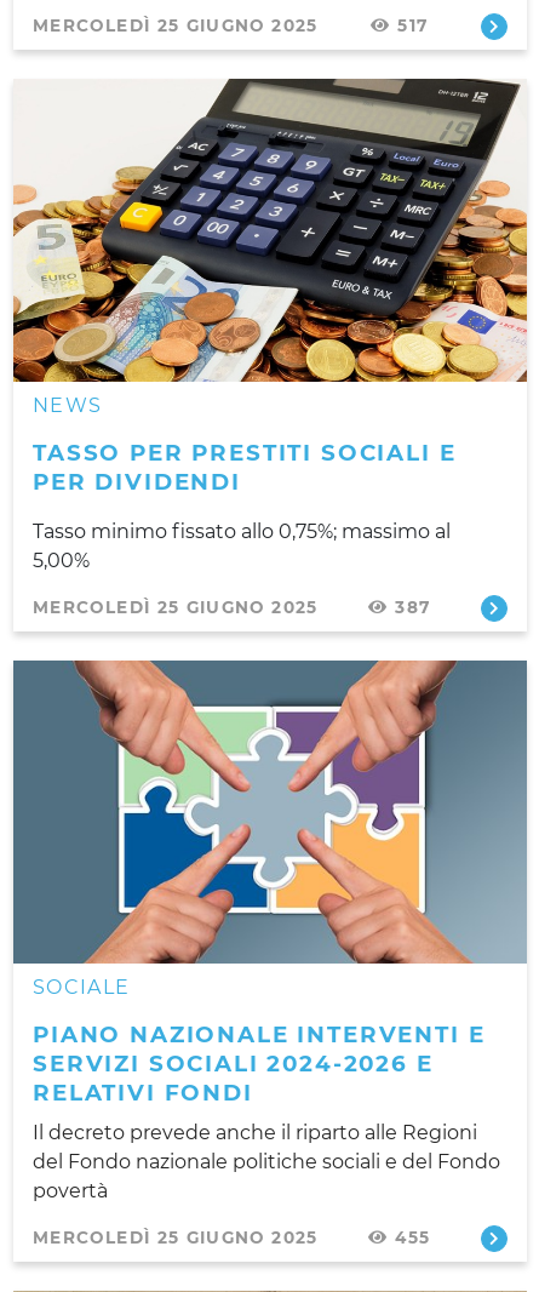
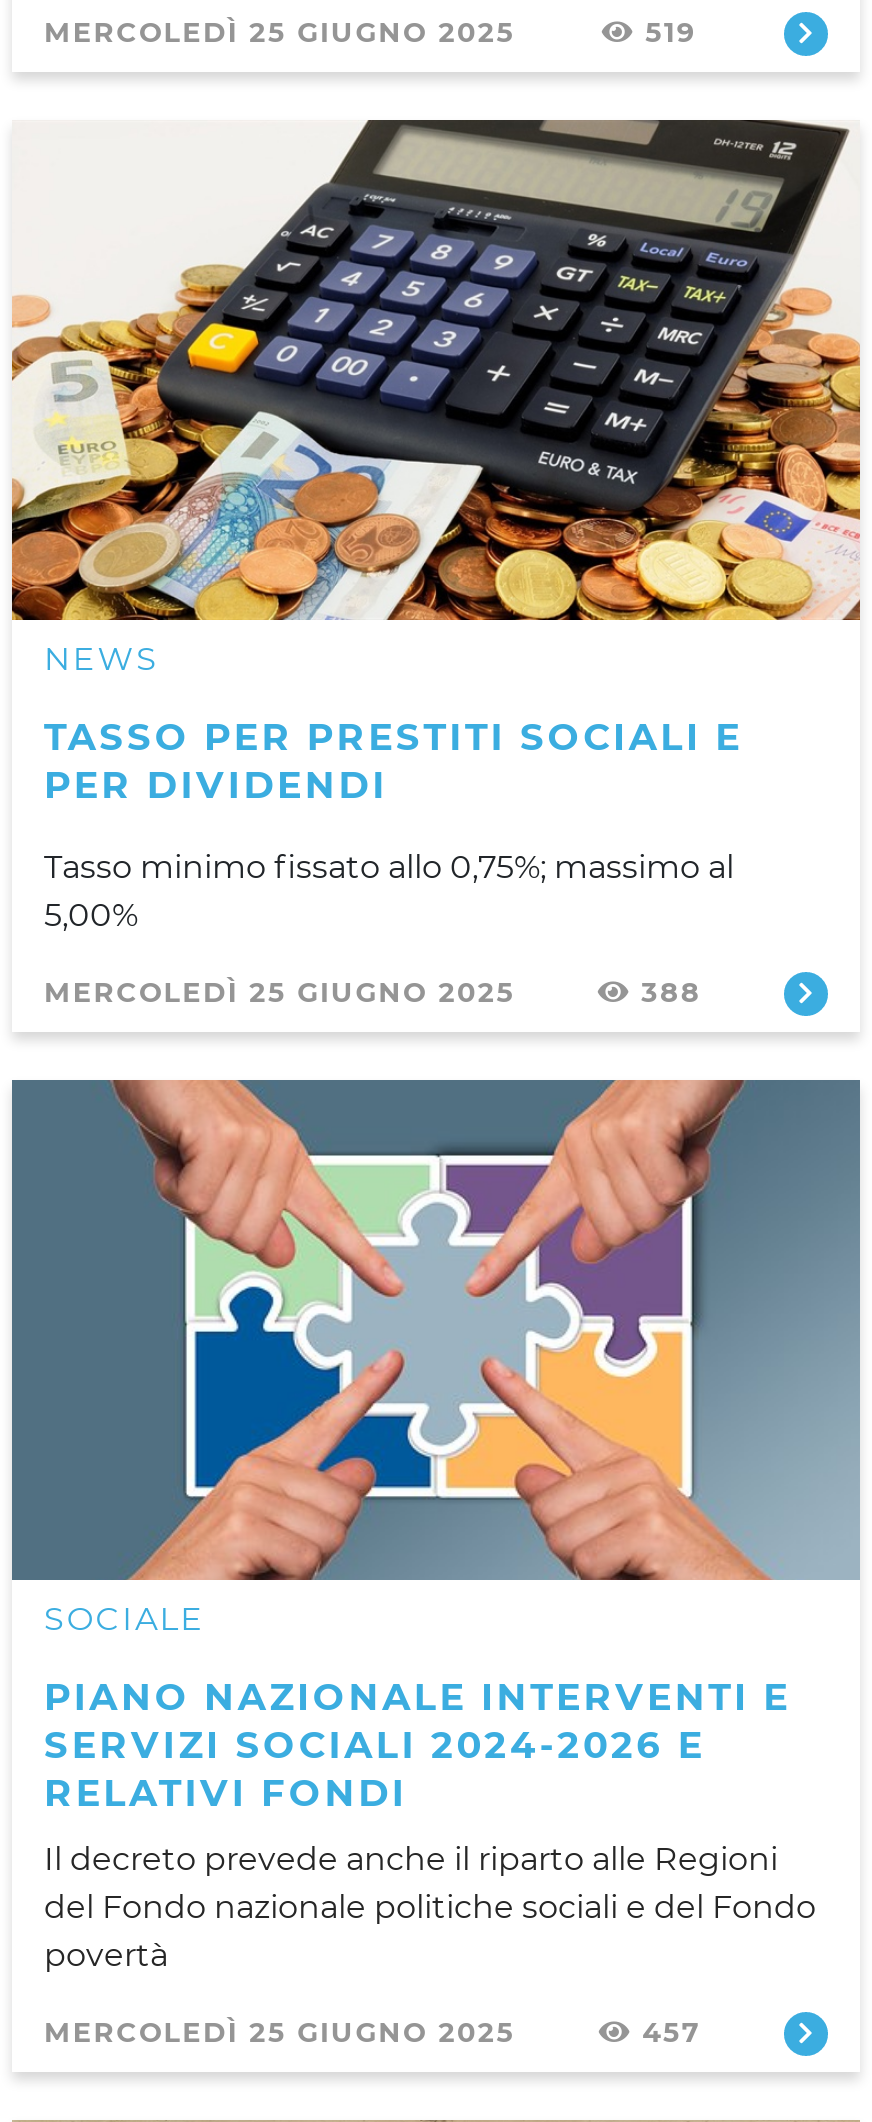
[391,16,428,35] 517 -> [635,16,697,48] 519
[389,597,430,617] 387 -> [631,976,701,1008] 388
[389,1228,430,1247] 455 -> [632,2016,700,2048] 457

